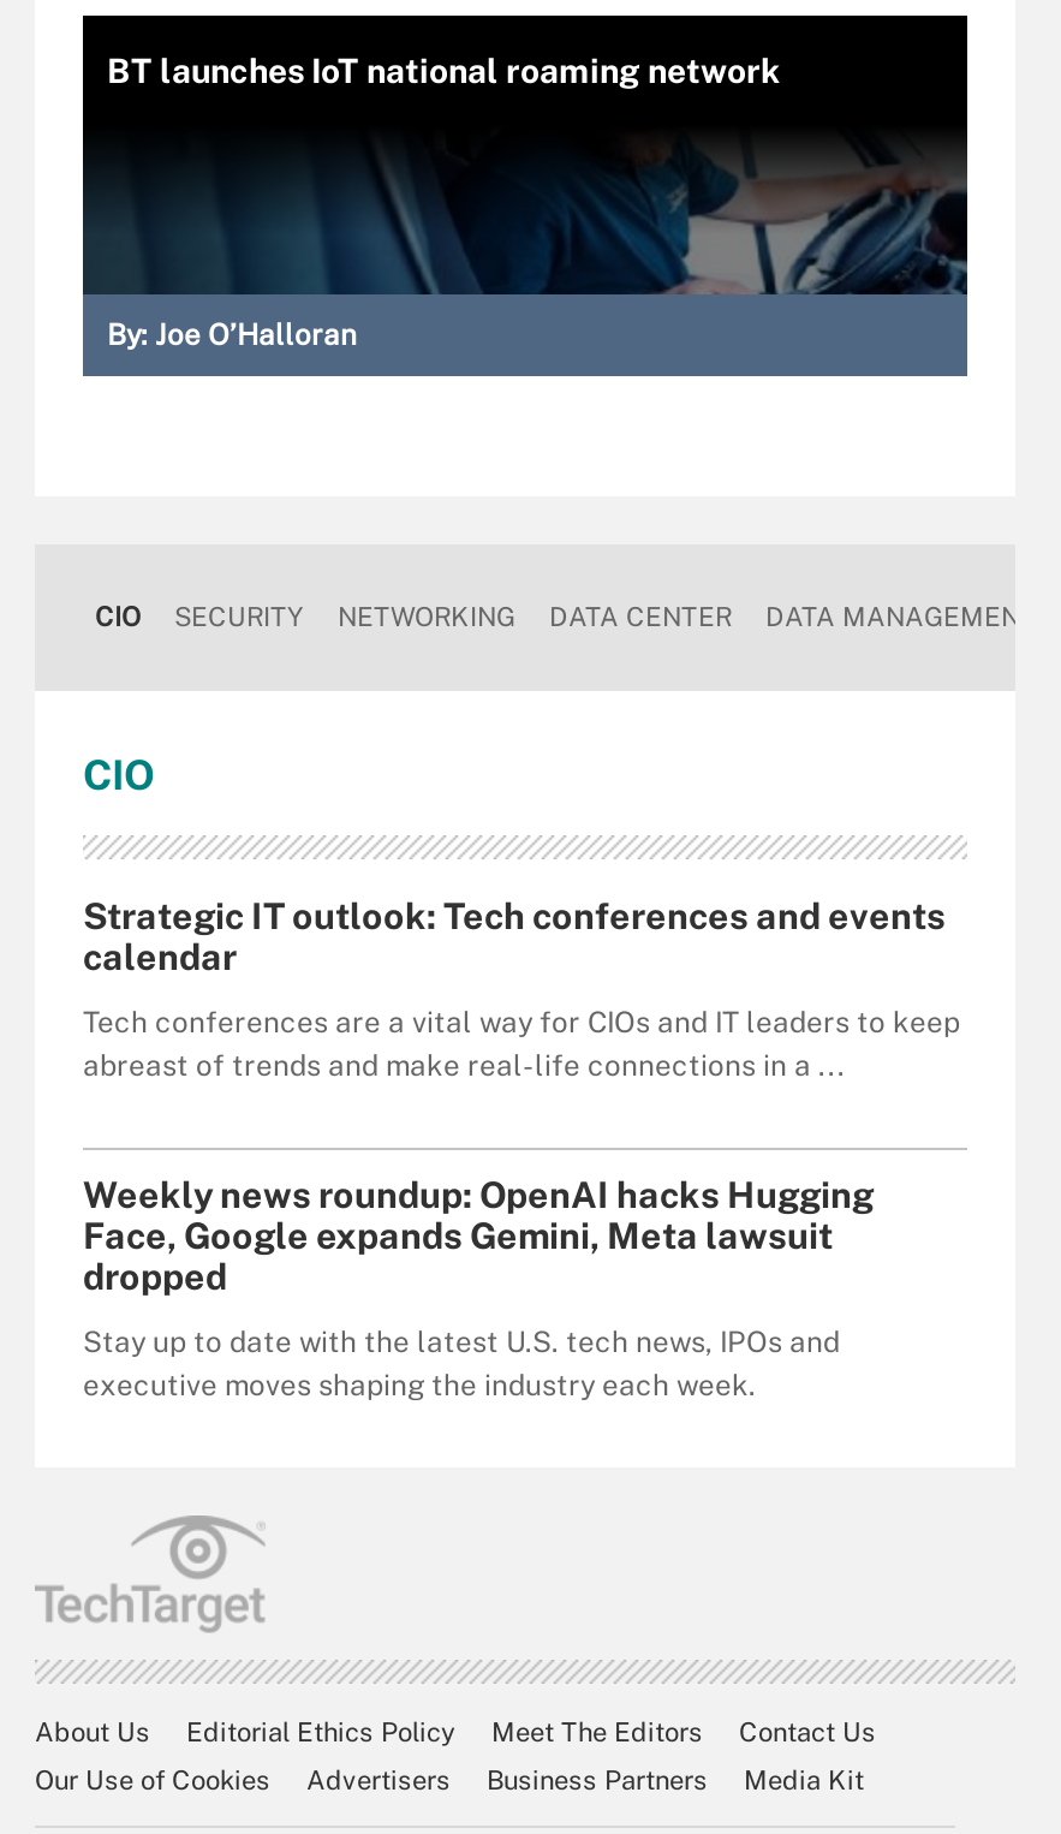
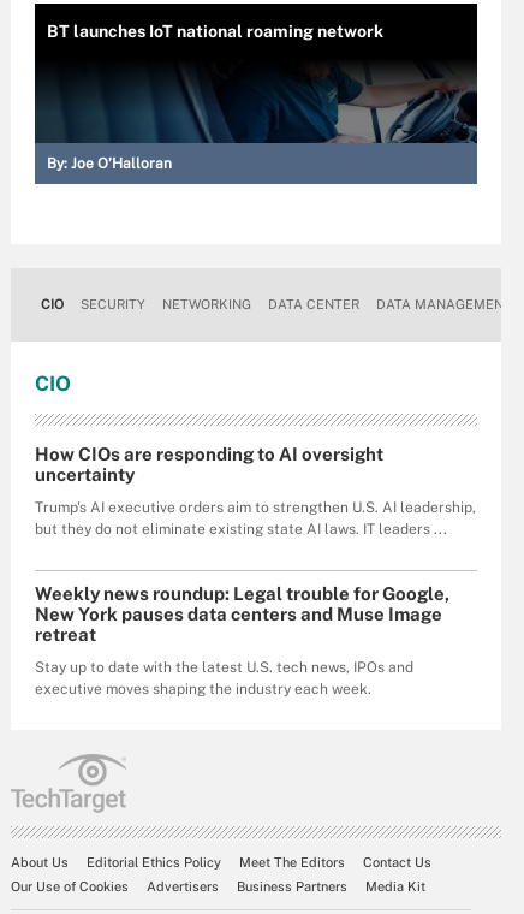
[83,895,946,977] Strategic IT outlook: Tech conferences and events | calendar -> [35,444,383,485] How CIOs are responding to AI oversight | uncertainty
[83,1006,960,1083] Tech conferences are a vital way for CIOs and IT leaders to keep | abreast of trends and make real-life connections in a ... -> [35,499,476,538] Trump's AI executive orders aim to strengthen U.S. AI leadership, | but they do not eliminate existing state AI laws. IT leaders ...
[83,1174,874,1297] Weekly news roundup: OpenAI hacks Hugging | Face, Google expands Gemini, Meta lawsuit | dropped -> [35,583,449,645] Weekly news roundup: Legal trouble for Google, | New York pauses data centers and Muse Image | retreat

